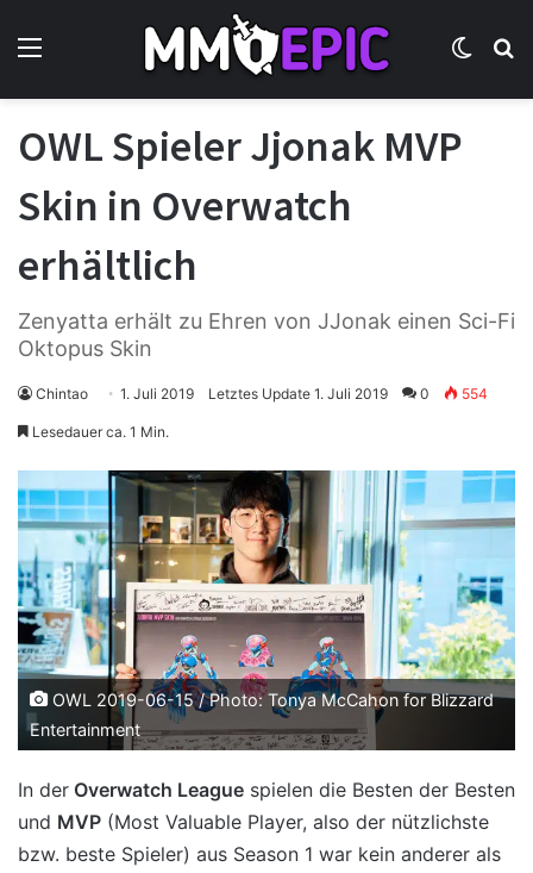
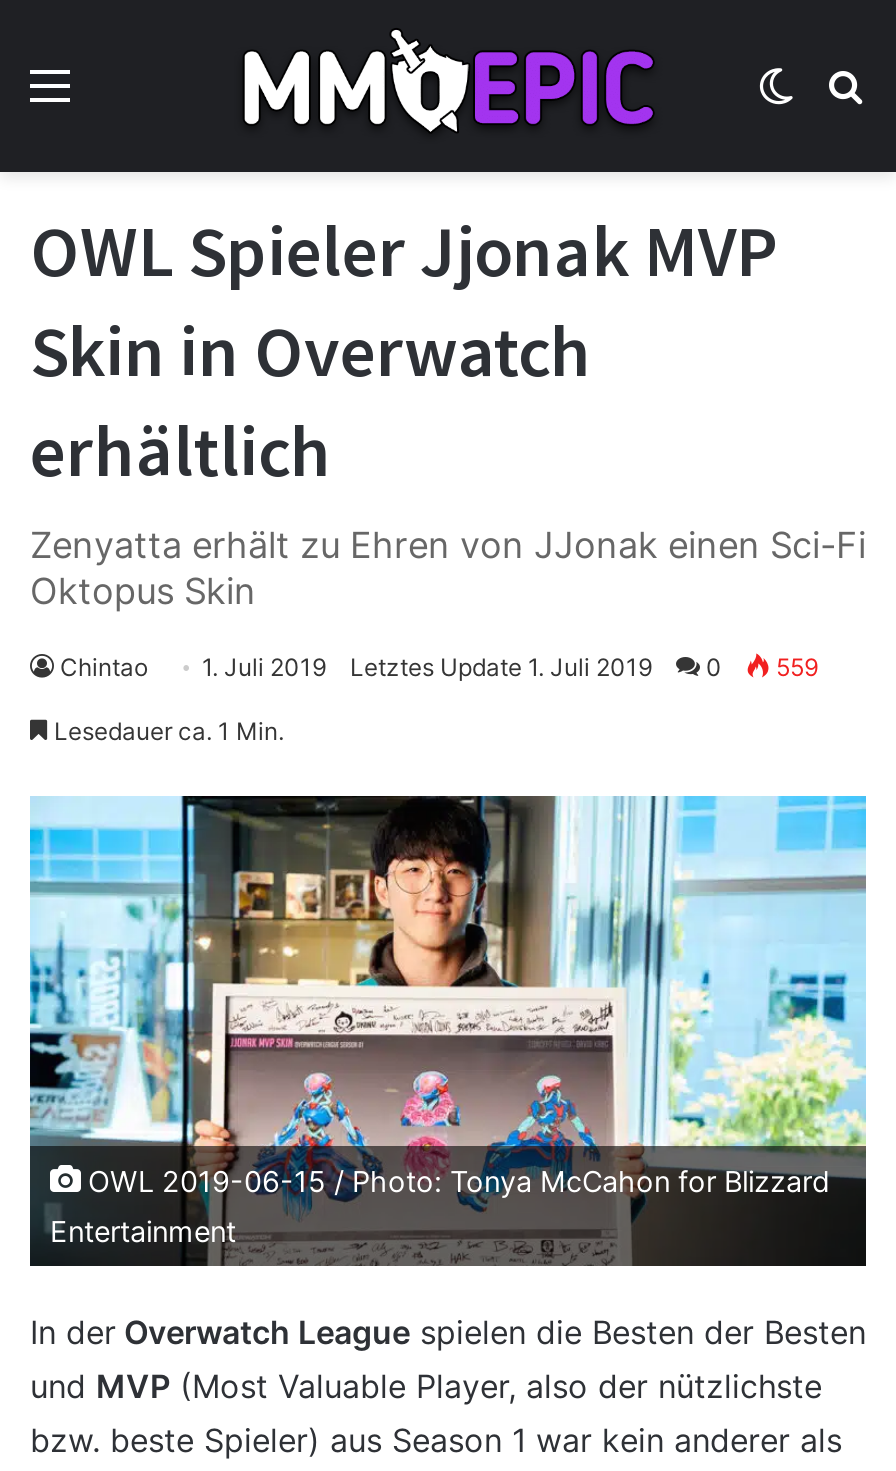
[36,385,488,403] Chintao 1. Juli 2019 Letztes Update 1. Juli 2019 0 554 -> [60,652,818,682] Chintao 1. Juli 2019 Letztes Update 1. Juli 2019 0 559

